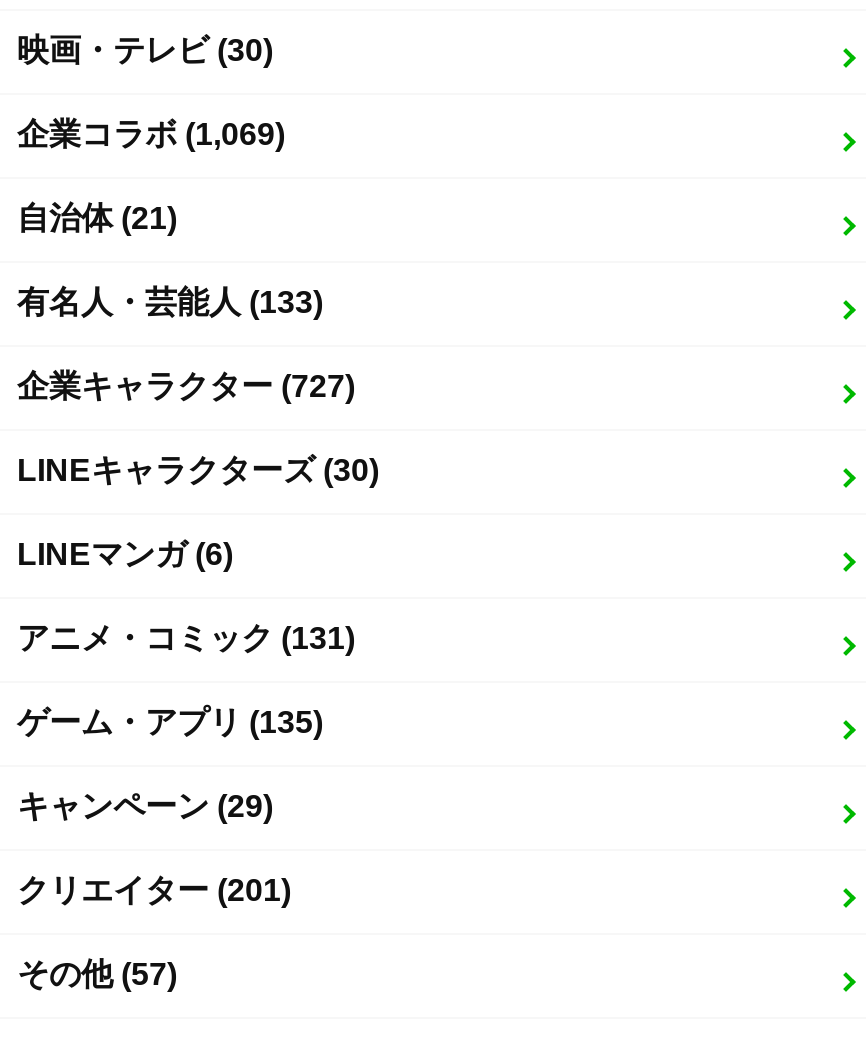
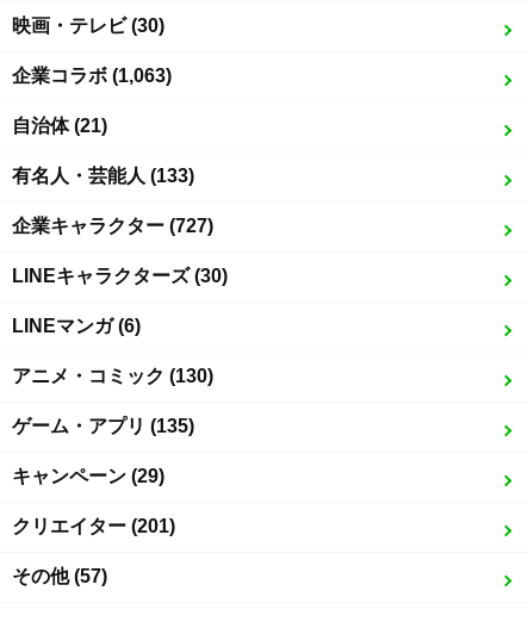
[17,117,285,151] 企業コラボ (1,069) -> [12,66,172,86] 企業コラボ (1,063)
[17,621,355,655] アニメ・コミック (131) -> [12,366,213,386] アニメ・コミック (130)

